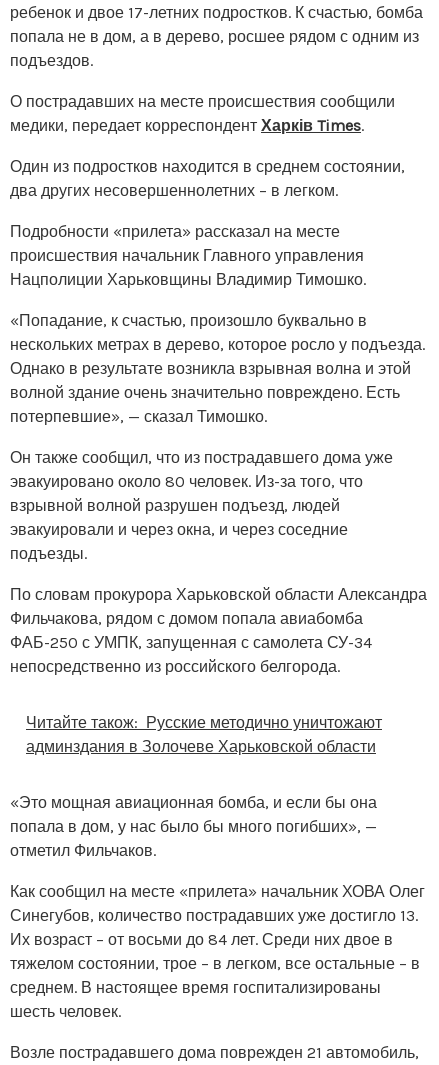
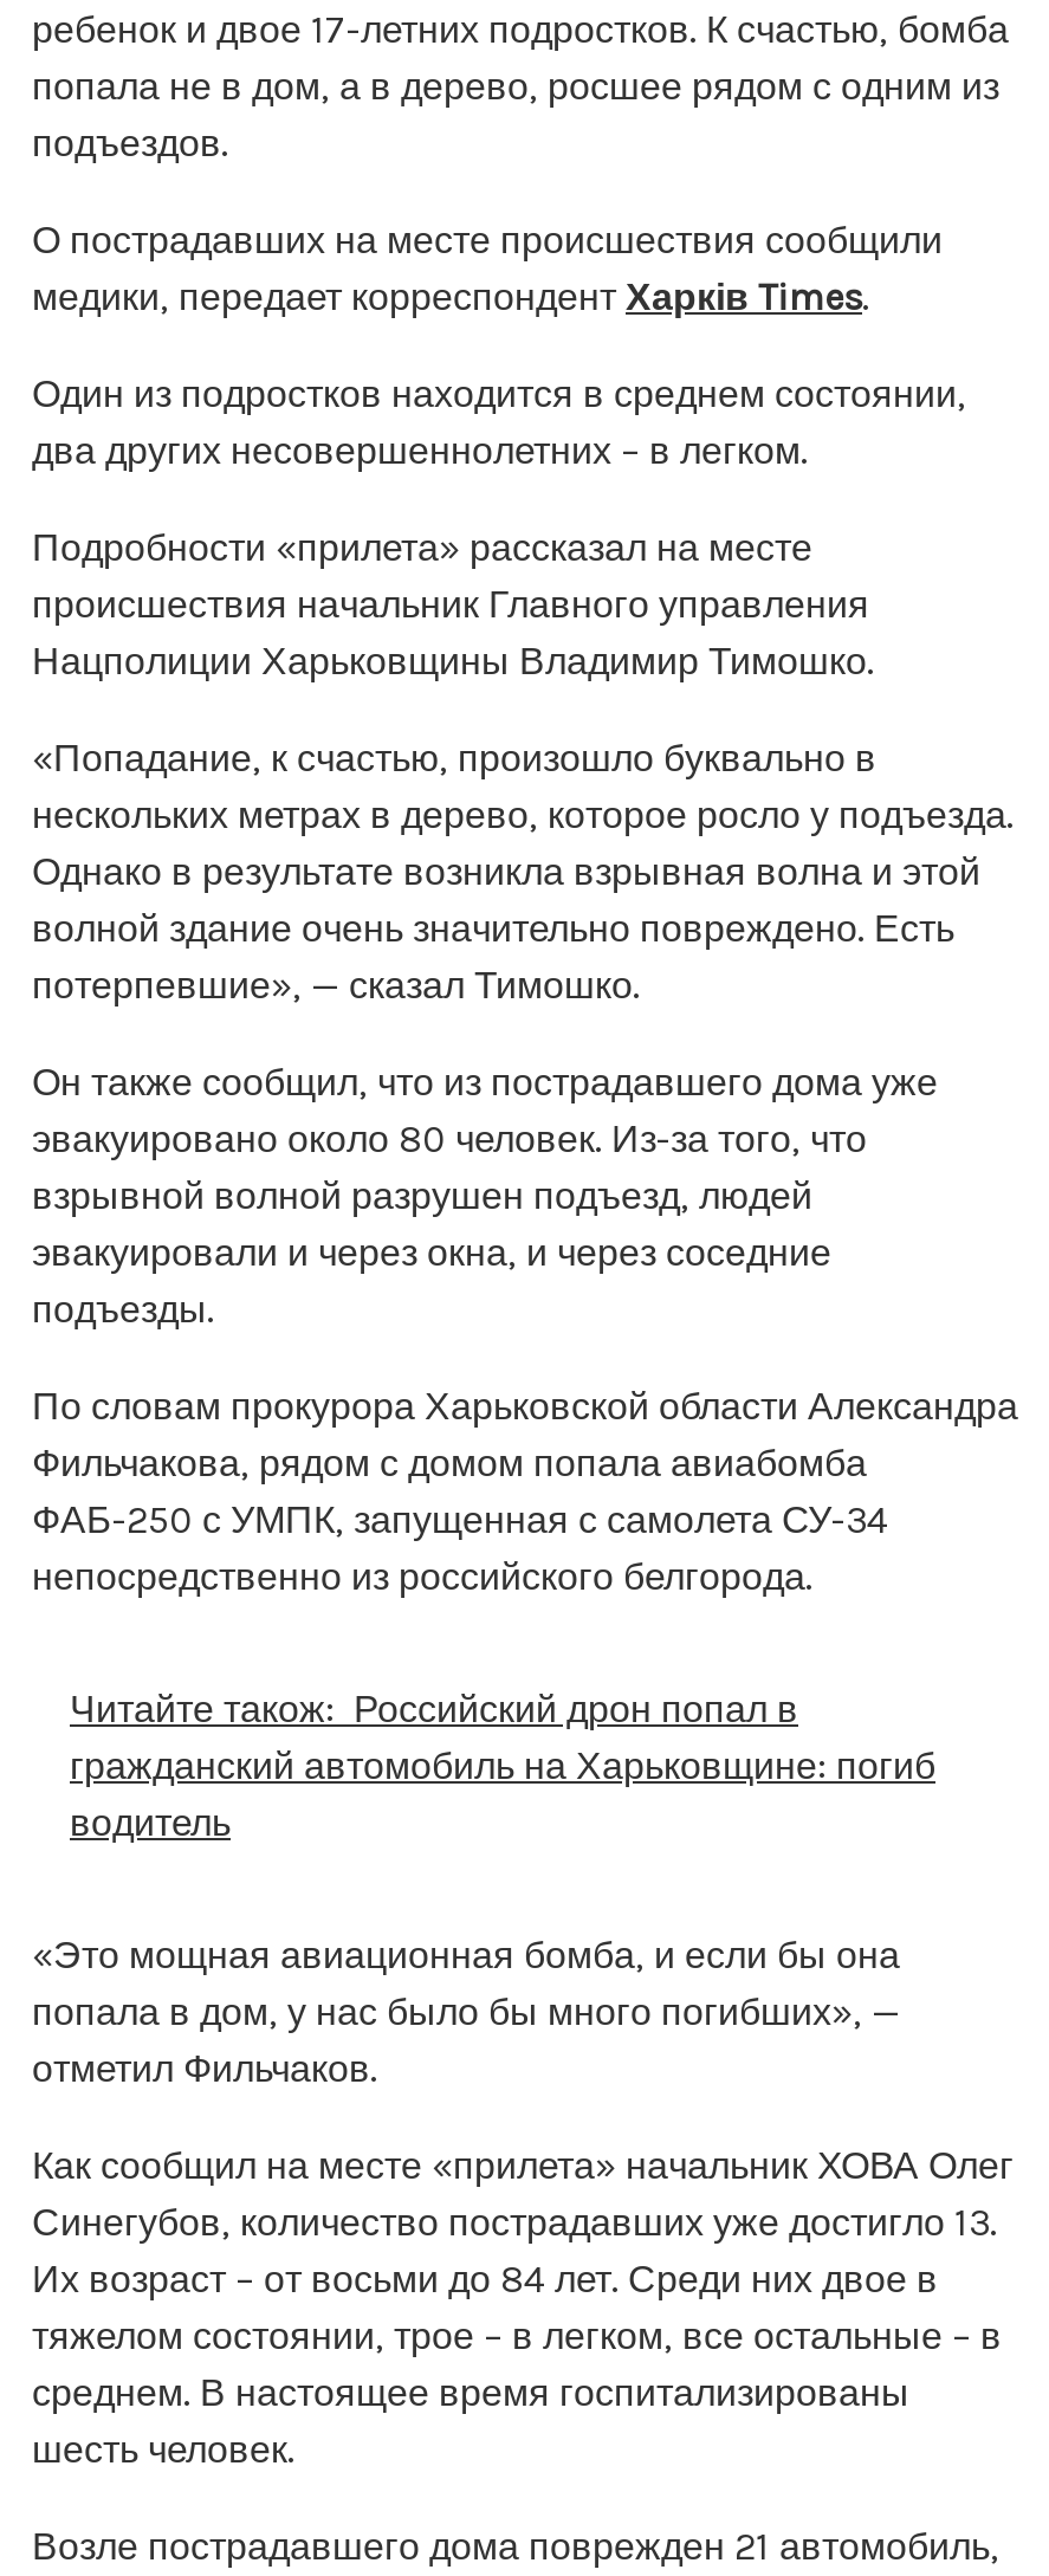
[26,713,382,756] Читайте також: Русские методично уничтожают | админздания в Золочеве Харьковской области -> [70,1686,935,1844] Читайте також: Российский дрон попал в | гражданский автомобиль на Харьковщине: погиб | водитель

